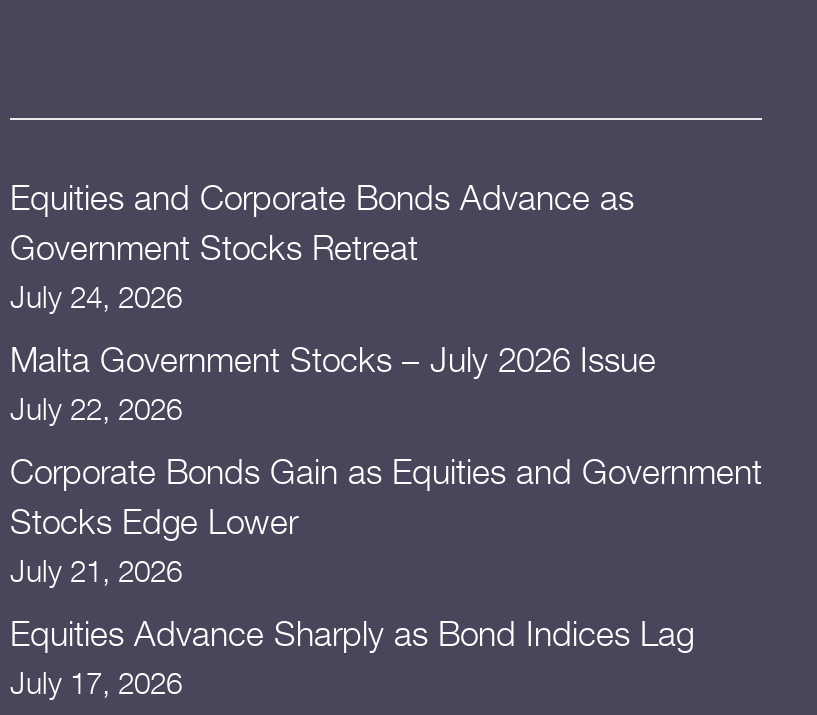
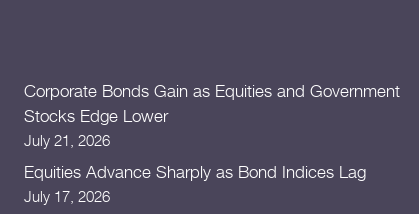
[10,178,656,426] Equities and Corporate Bonds Advance as | Government Stocks Retreat | July 24, 2026 | Malta Government Stocks – July 2026 Issue | July 22, 2026 -> none

